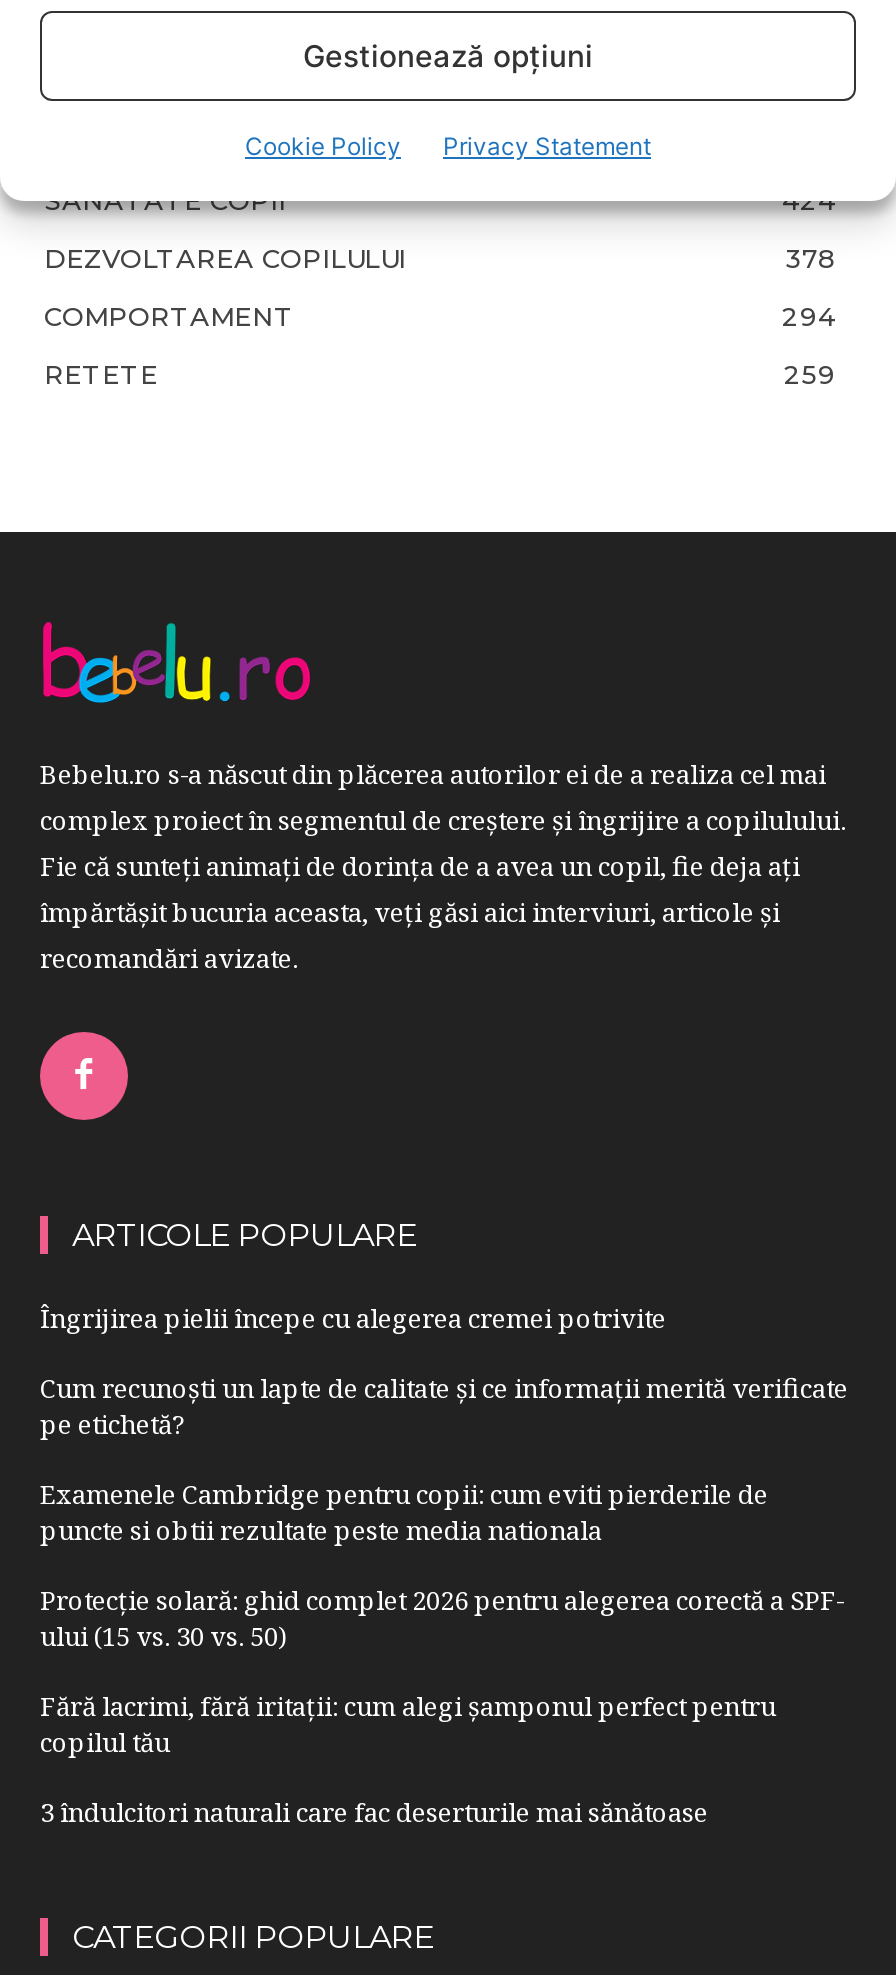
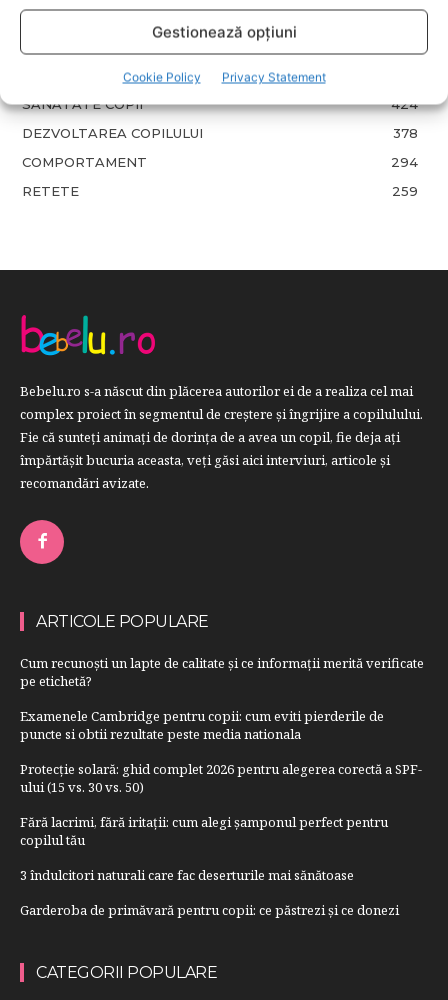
[40,1300,666,1336] Îngrijirea pielii începe cu alegerea cremei potrivite -> none
moved [40,1370,848,1830] -> [20,654,424,884]: Cum recunoști un lapte de calitate și ce informații merită verificate | pe etichetă? | Examenele Cambridge pentru copii: cum eviti pierderile de | ... | copilul tău | 3 îndulcitori naturali care fac deserturile mai sănătoase
none -> [20,901,399,919] Garderoba de primăvară pentru copii: ce păstrezi și ce donezi

